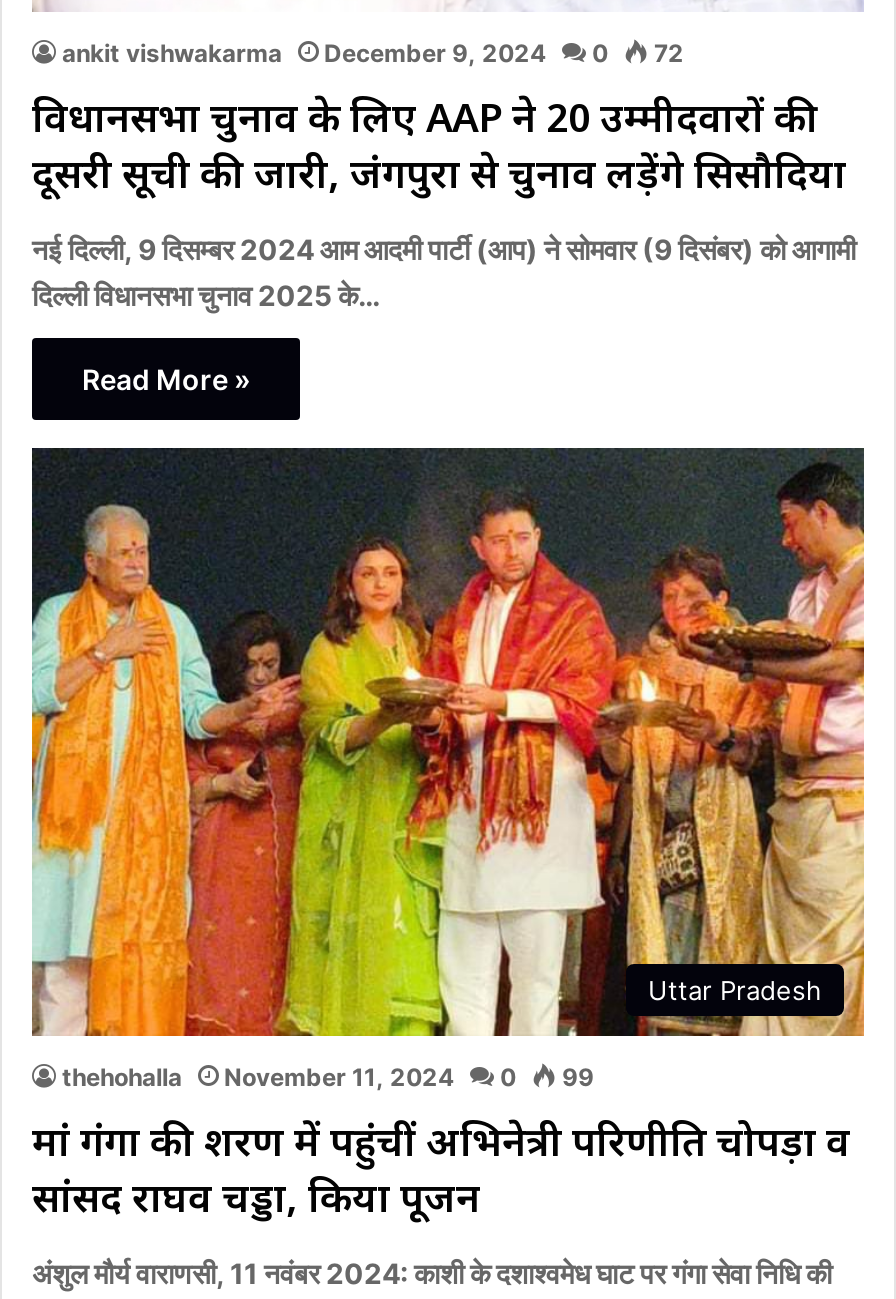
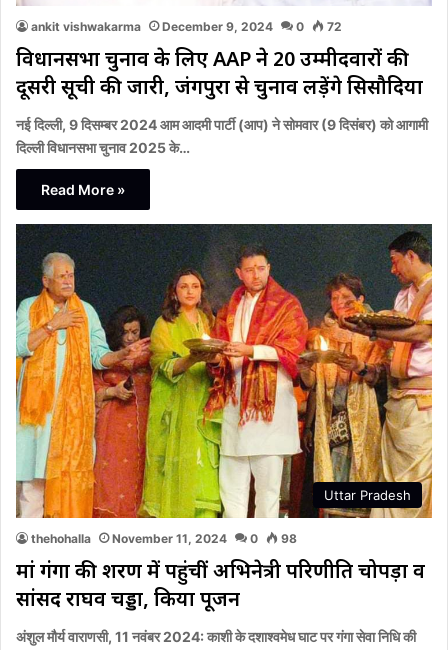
[62,1062,594,1092] thehohalla November 11, 2024 0 99 -> [31,531,297,546] thehohalla November 11, 2024 0 98

